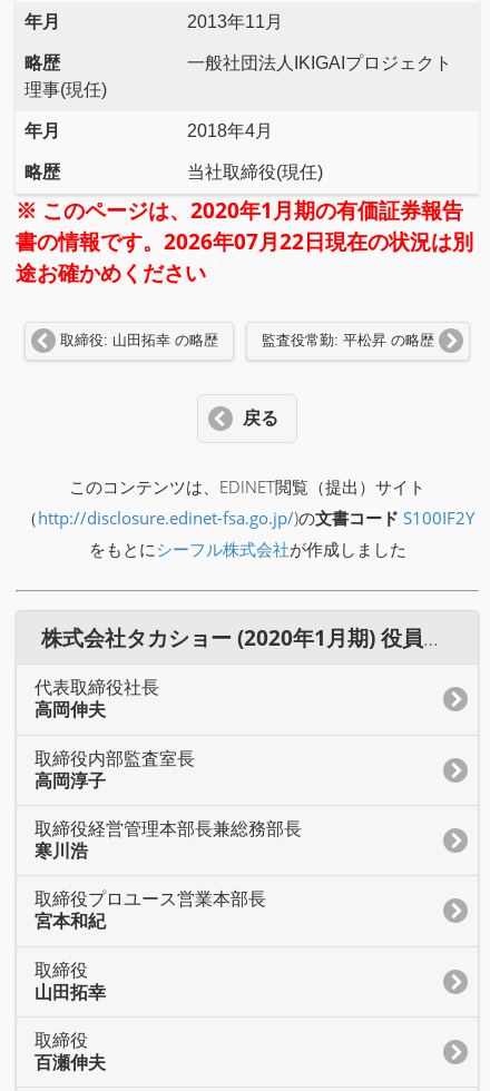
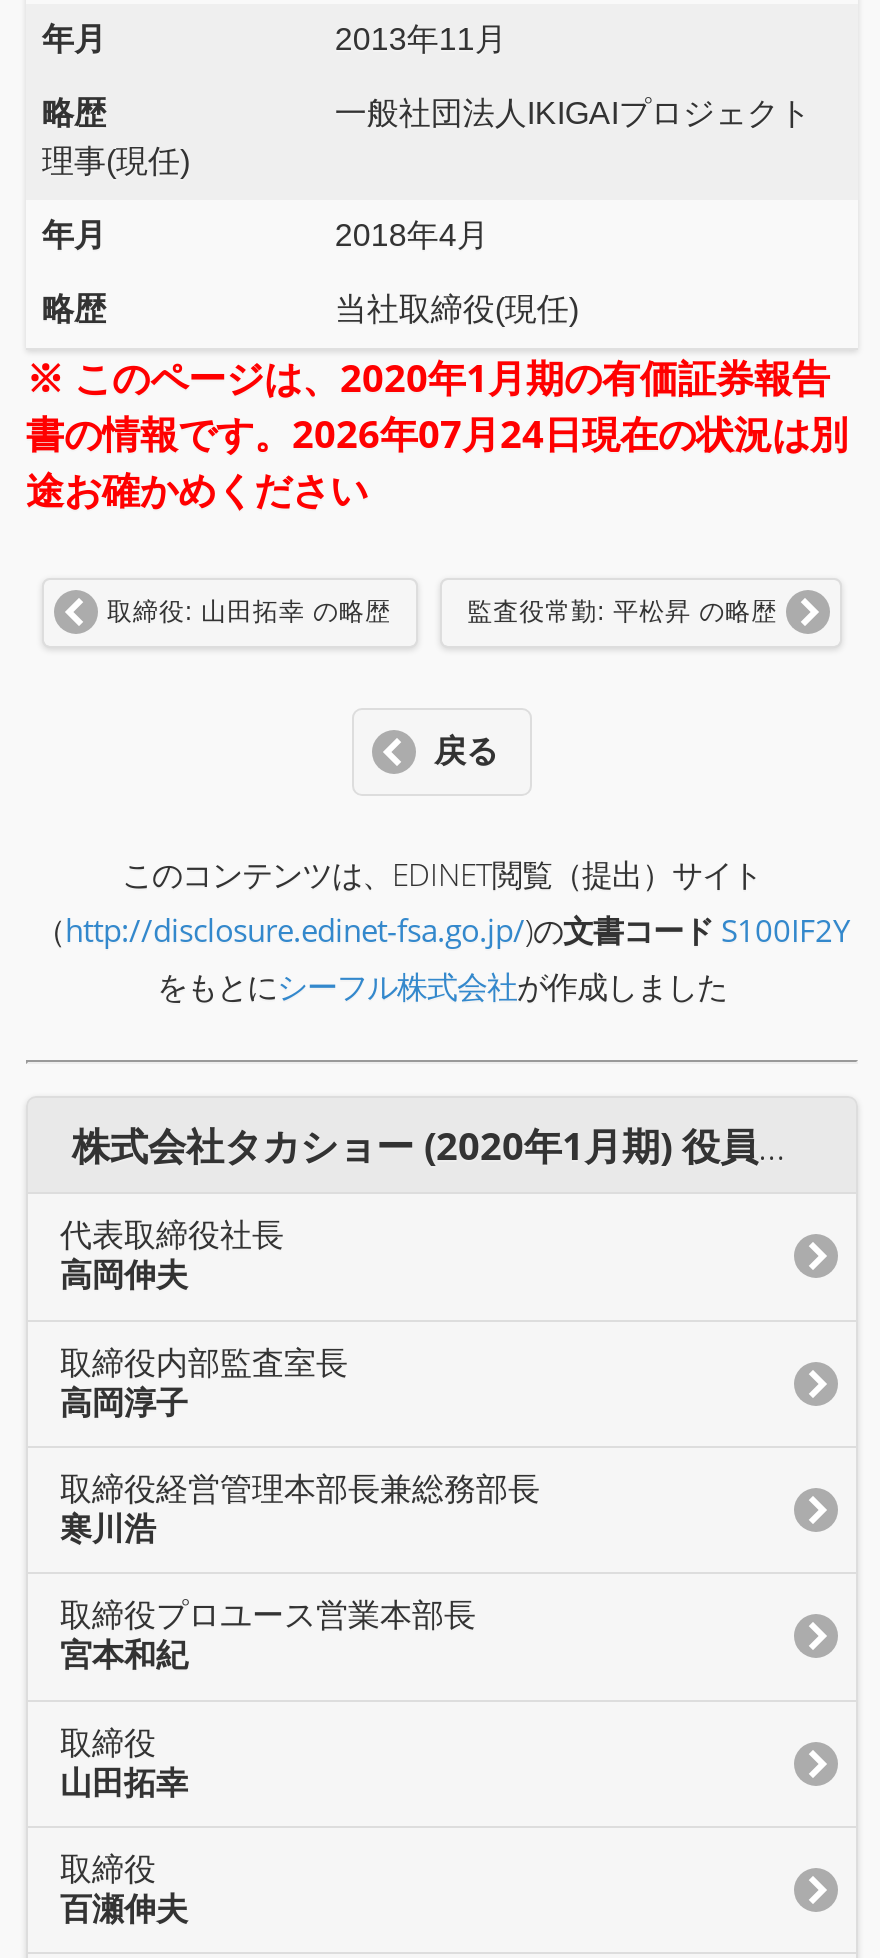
[16,226,473,256] 書の情報です。2026年07月22日現在の状況は別 -> [26,406,848,460] 書の情報です。2026年07月24日現在の状況は別

